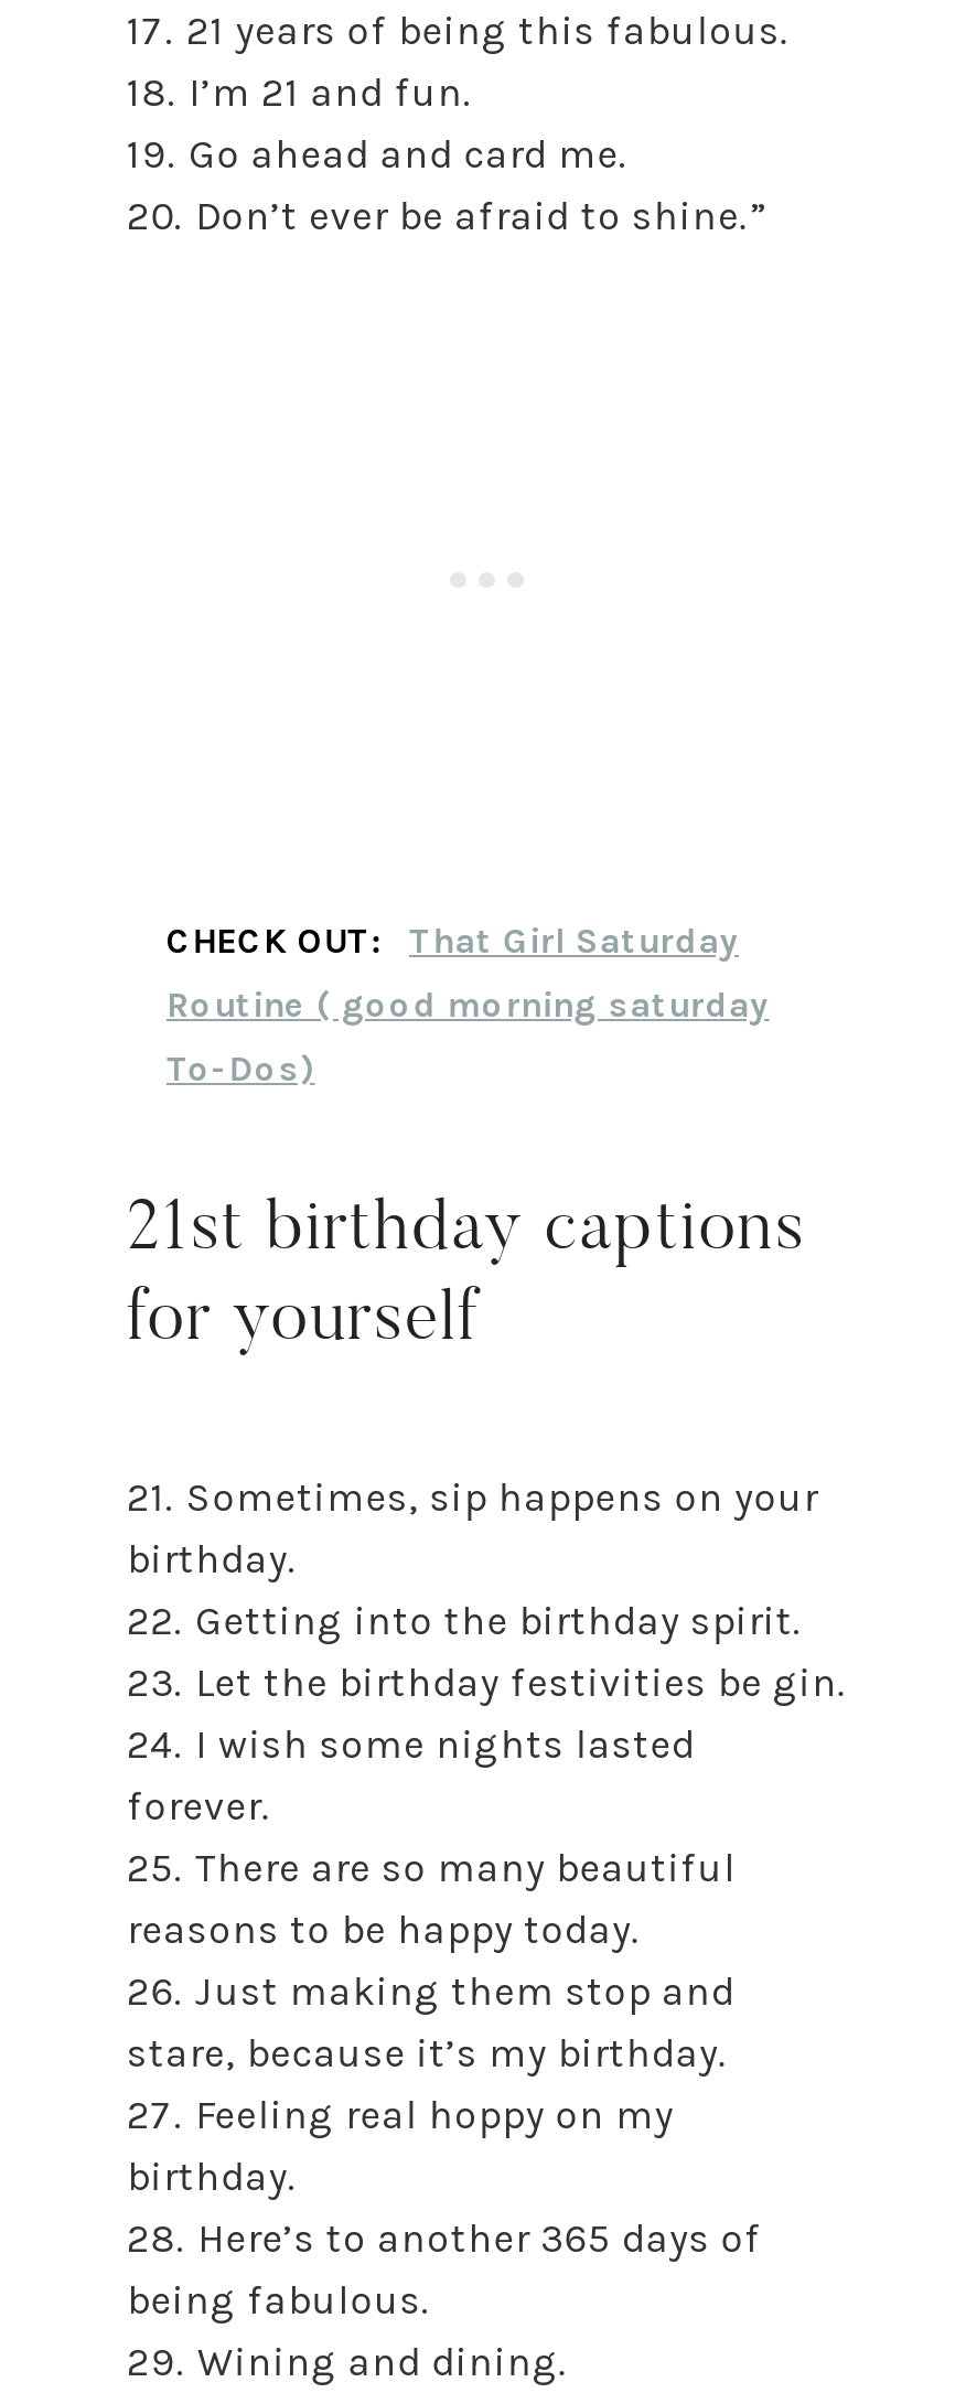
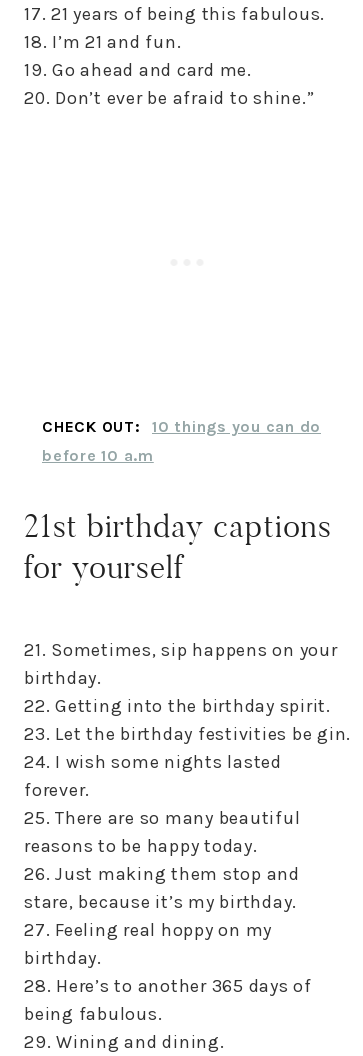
[167,920,769,1090] That Girl Saturday | Routine ( good morning saturday | To-Dos) -> [42,417,321,465] 10 things you can do | before 10 a.m

